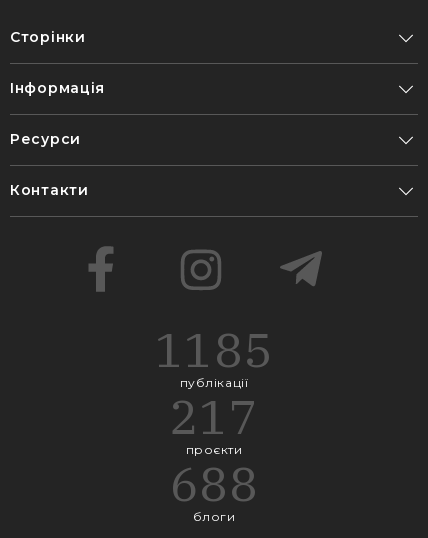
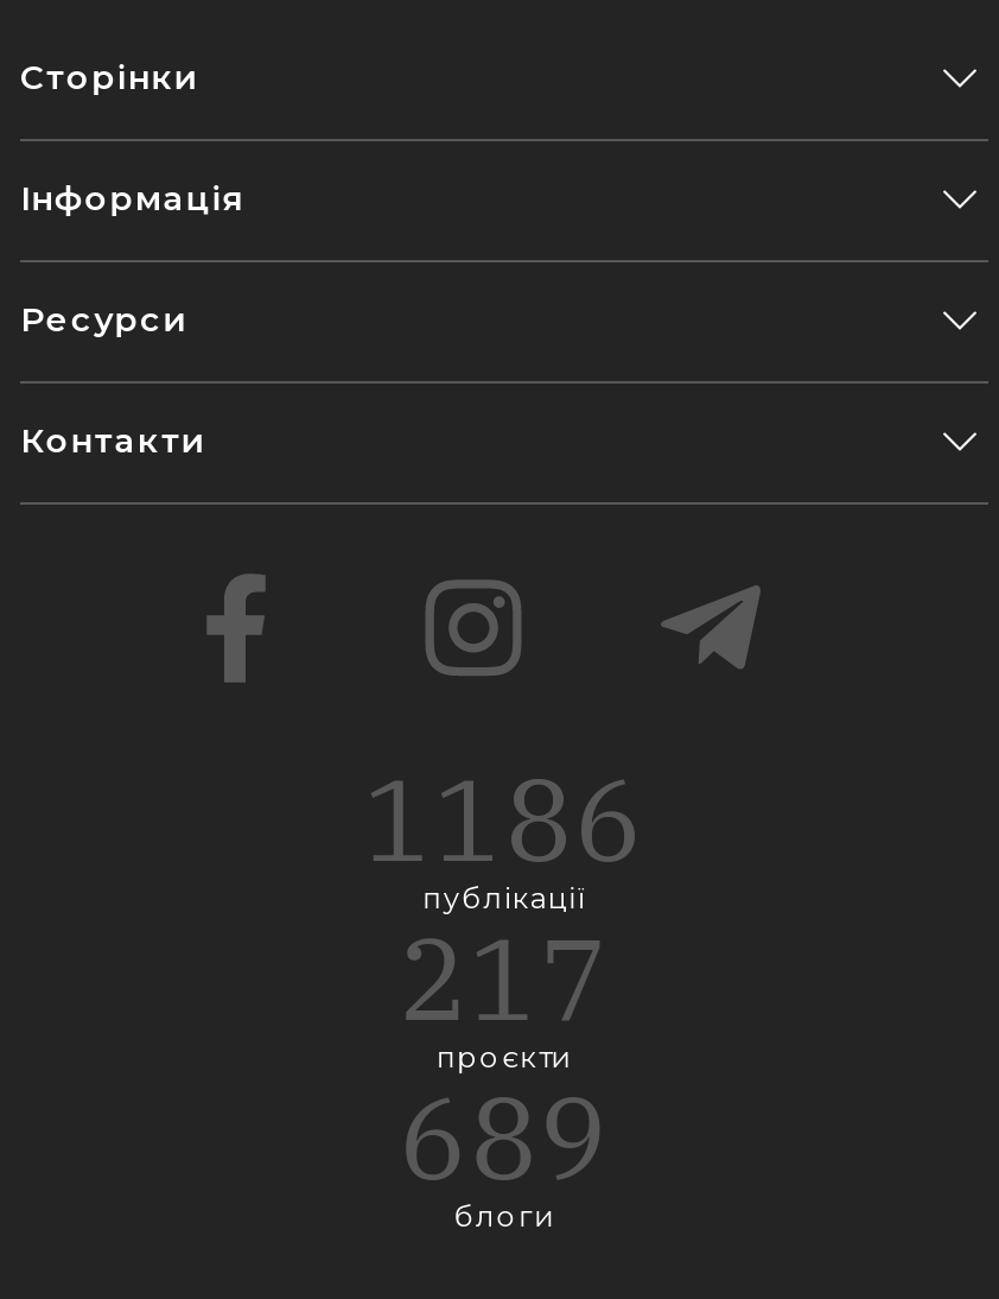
[155,318,273,380] 1185 -> [364,745,644,892] 1186
[170,452,258,514] 688 -> [399,1063,609,1210] 689

